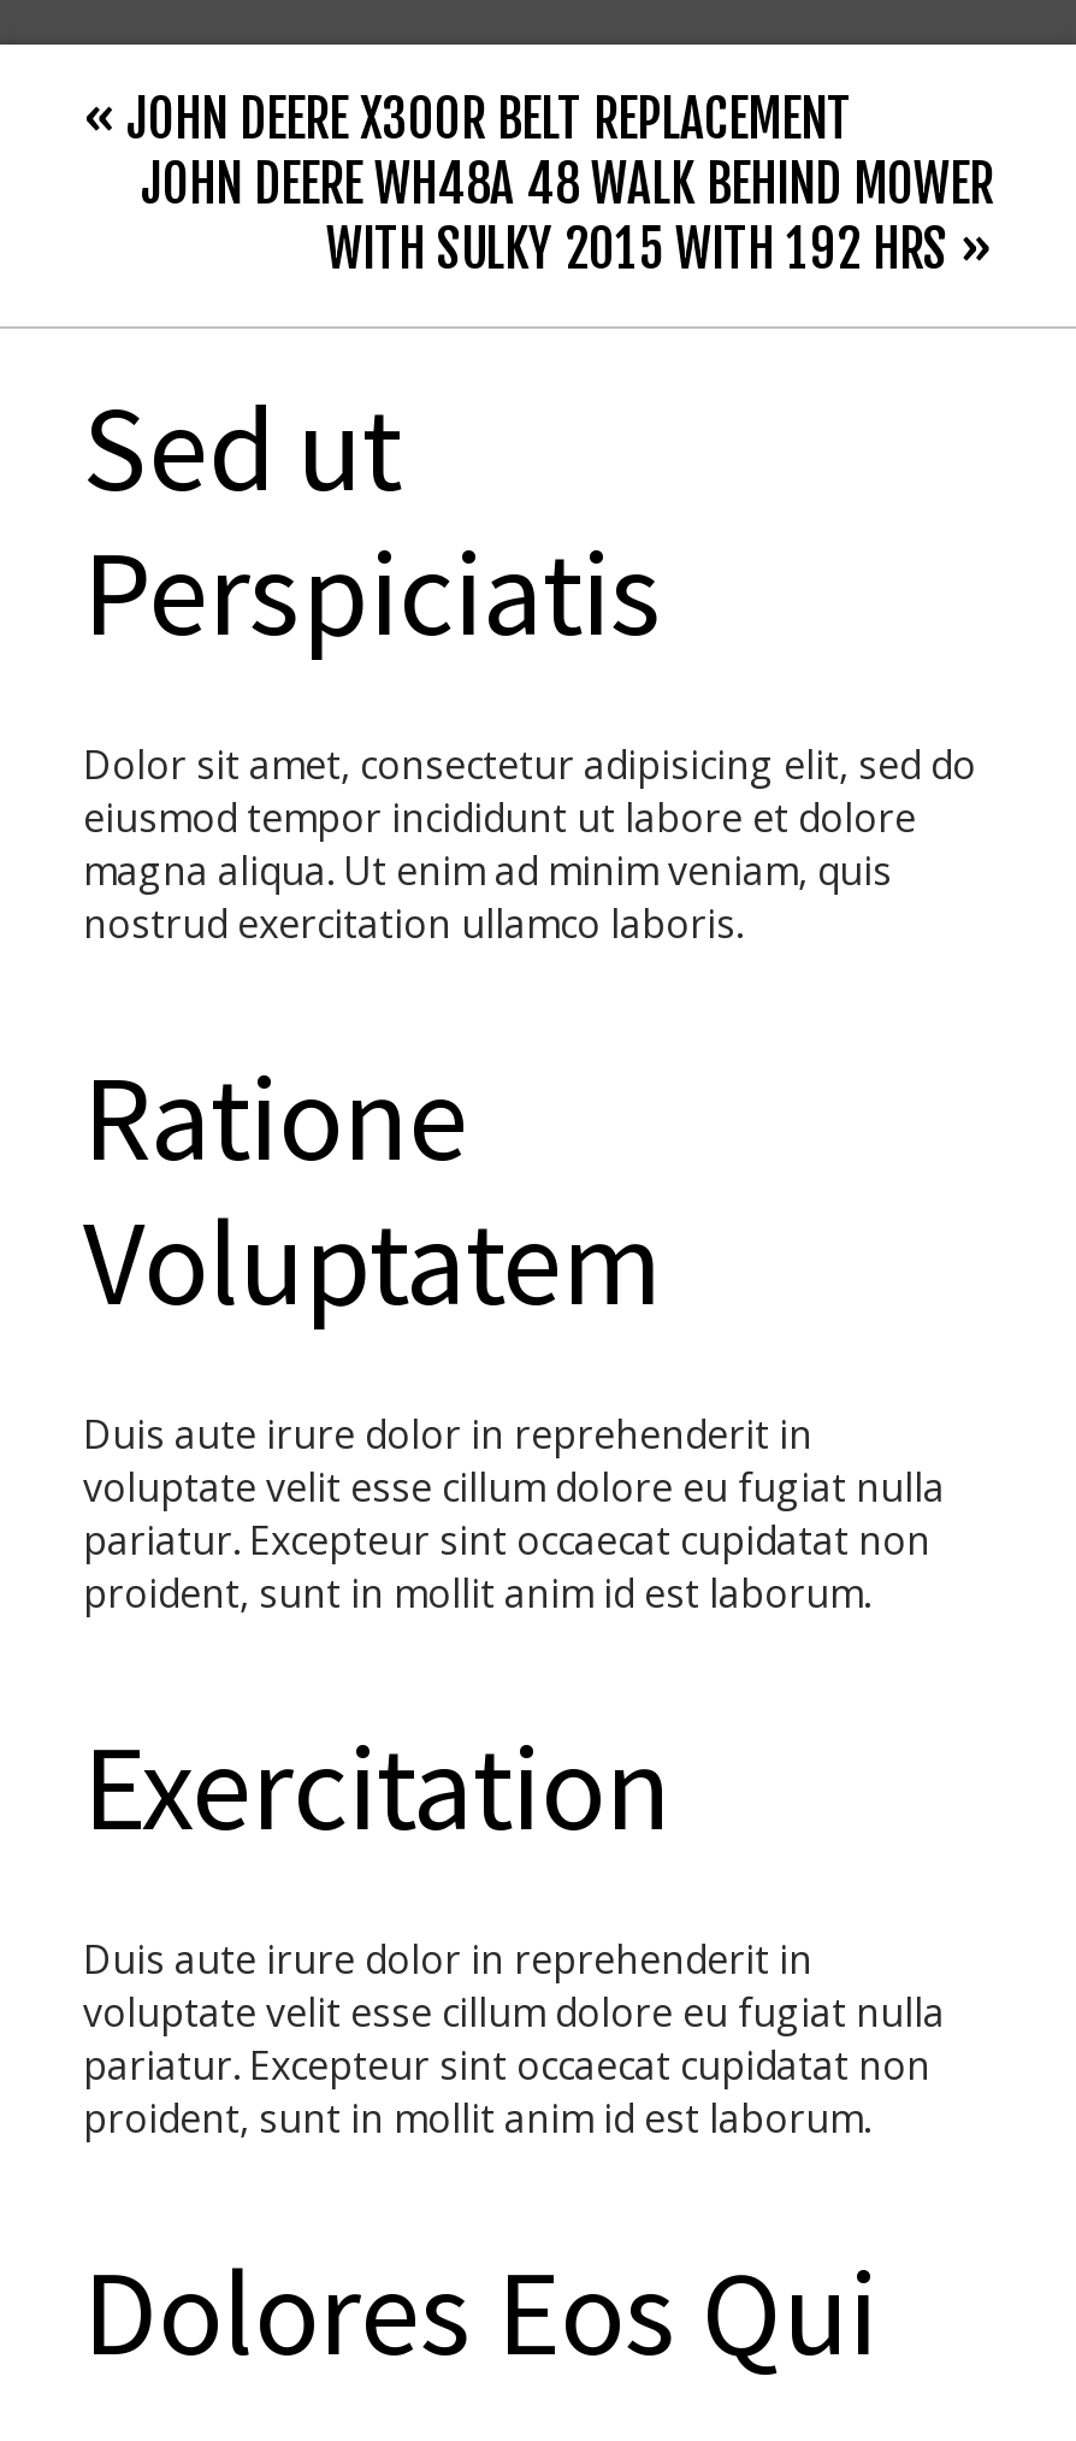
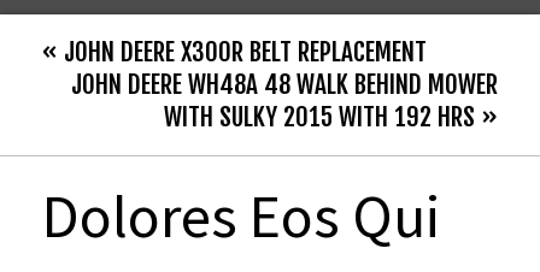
[83,372,976,2145] Sed ut | Perspiciatis | Dolor sit amet, consectetur adipisicing elit, sed do | eiusmod tempor incididunt ut labore et dolore | magna aliqua. Ut enim ad minim veniam, quis | nostrud exercitation ullamco laboris. | Ratione | Voluptatem | Duis aute irure dolor in reprehenderit in | voluptate velit esse cillum dolore eu fugiat nulla | pariatur. Excepteur sint occaecat cupidatat non | proident, sunt in mollit anim id est laborum. | Exercitation | Duis aute irure dolor in reprehenderit in | voluptate velit esse cillum dolore eu fugiat nulla | pariatur. Excepteur sint occaecat cupidatat non | proident, sunt in mollit anim id est laborum. -> none

